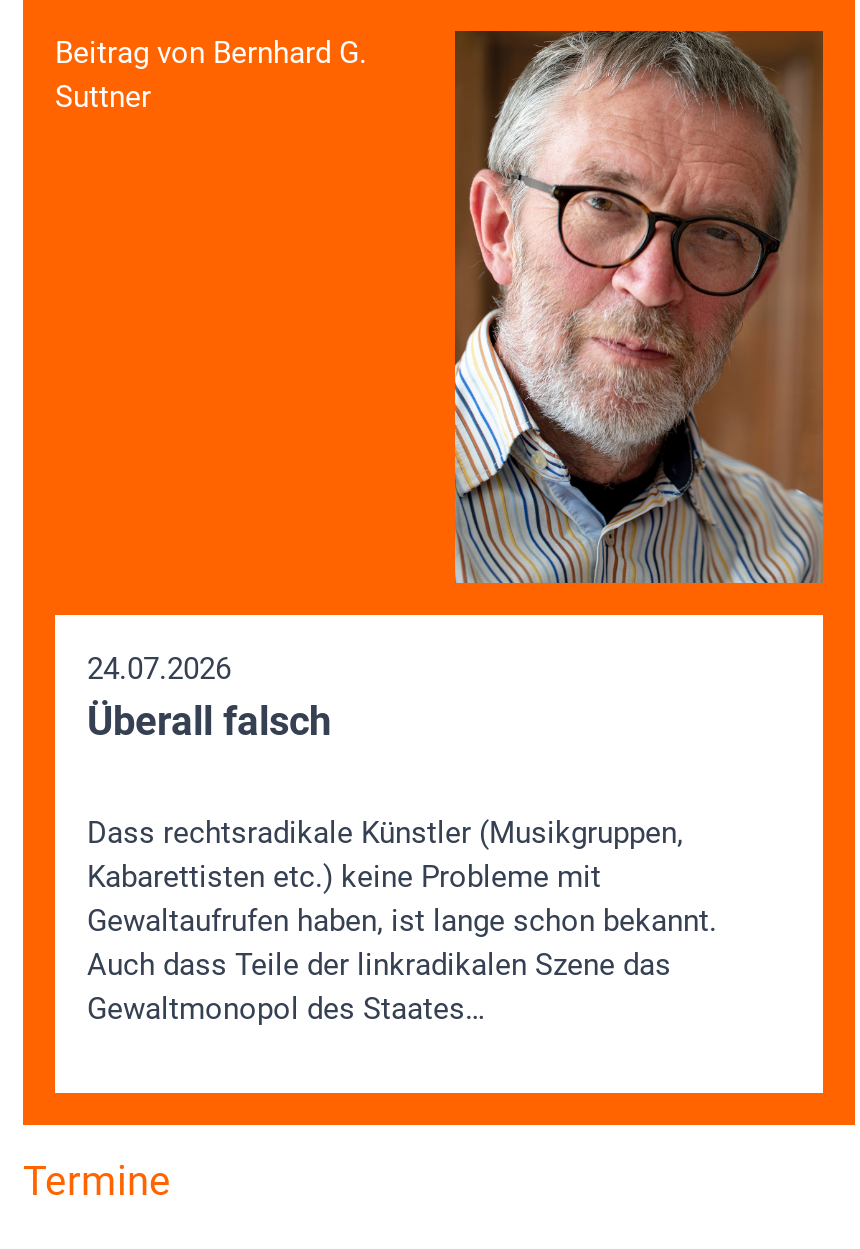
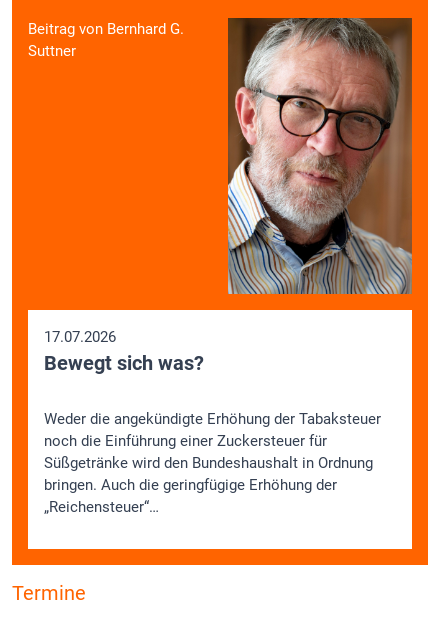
[87,651,331,745] 24.07.2026 | Überall falsch -> [44,328,204,375] 17.07.2026 | Bewegt sich was?
[87,815,717,1027] Dass rechtsradikale Künstler (Musikgruppen, | Kabarettisten etc.) keine Probleme mit | Gewaltaufrufen haben, ist lange schon bekannt. | Auch dass Teile der linkradikalen Szene das | Gewaltmonopol des Staates… -> [44,410,381,516] Weder die angekündigte Erhöhung der Tabaksteuer | noch die Einführung einer Zuckersteuer für | Süßgetränke wird den Bundeshaushalt in Ordnung | bringen. Auch die geringfügige Erhöhung der | „Reichensteuer“…

